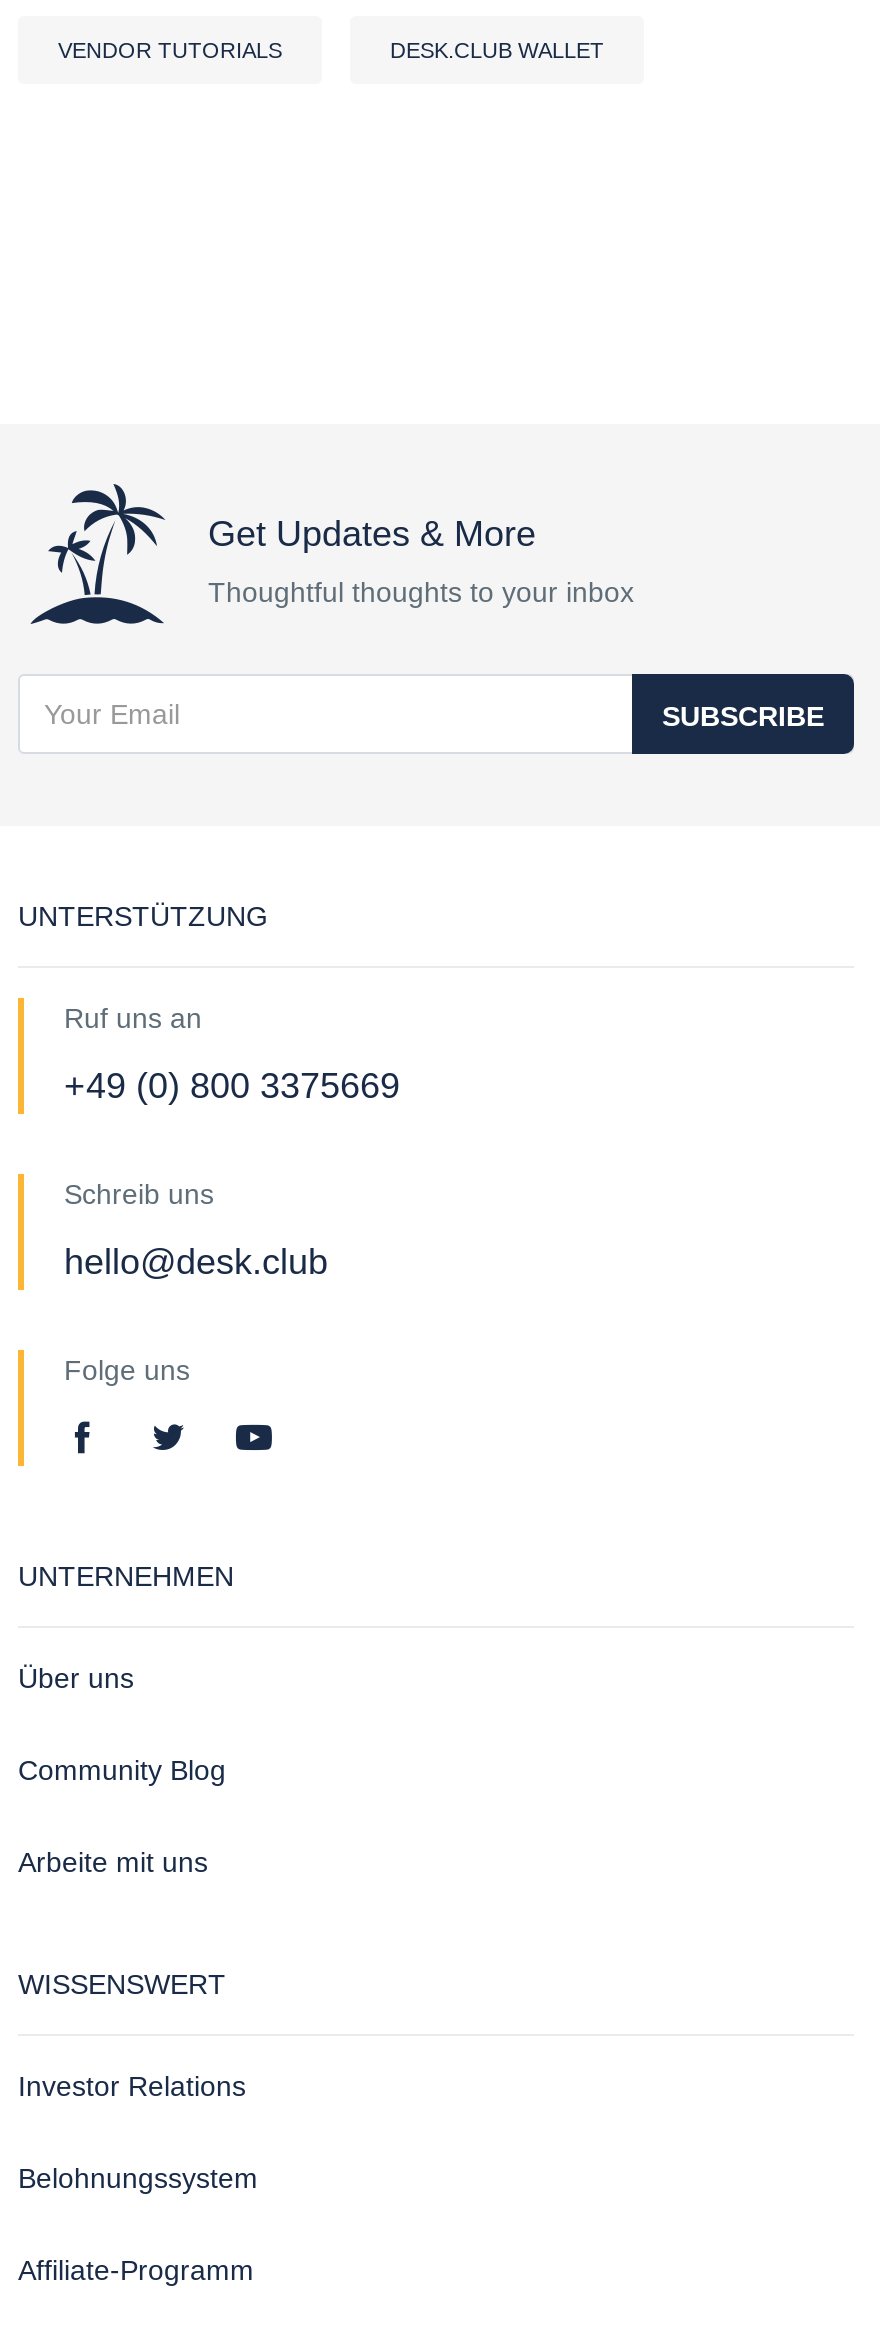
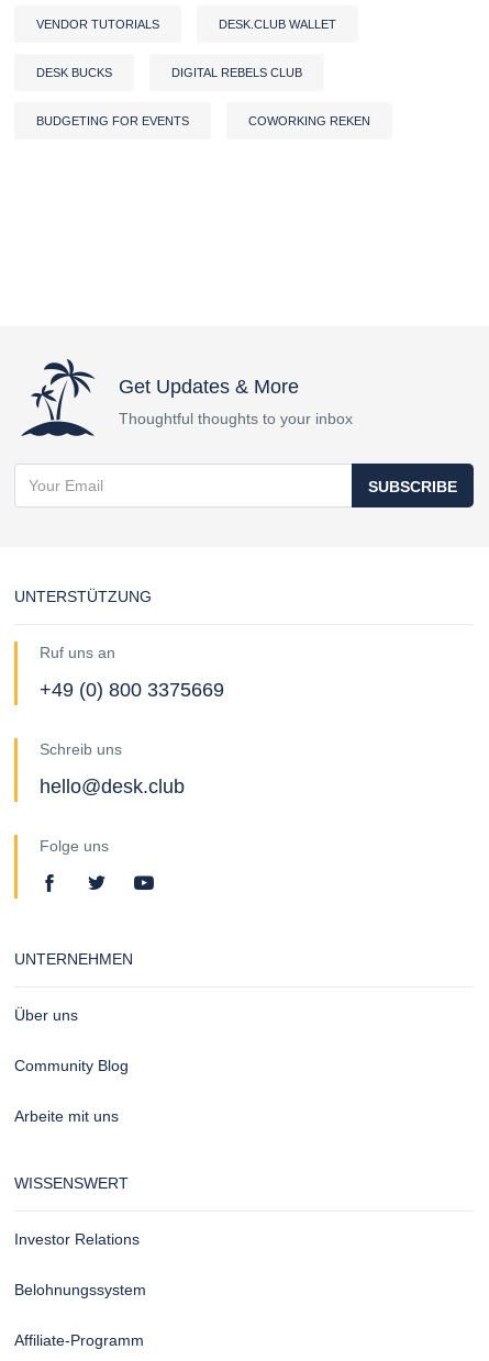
none -> [36,66,302,80] DESK BUCKS | DIGITAL REBELS CLUB
none -> [36,115,370,128] BUDGETING FOR EVENTS | COWORKING REKEN

